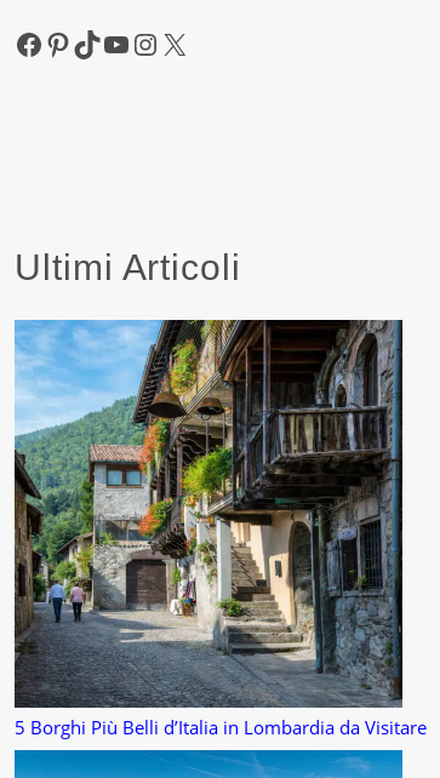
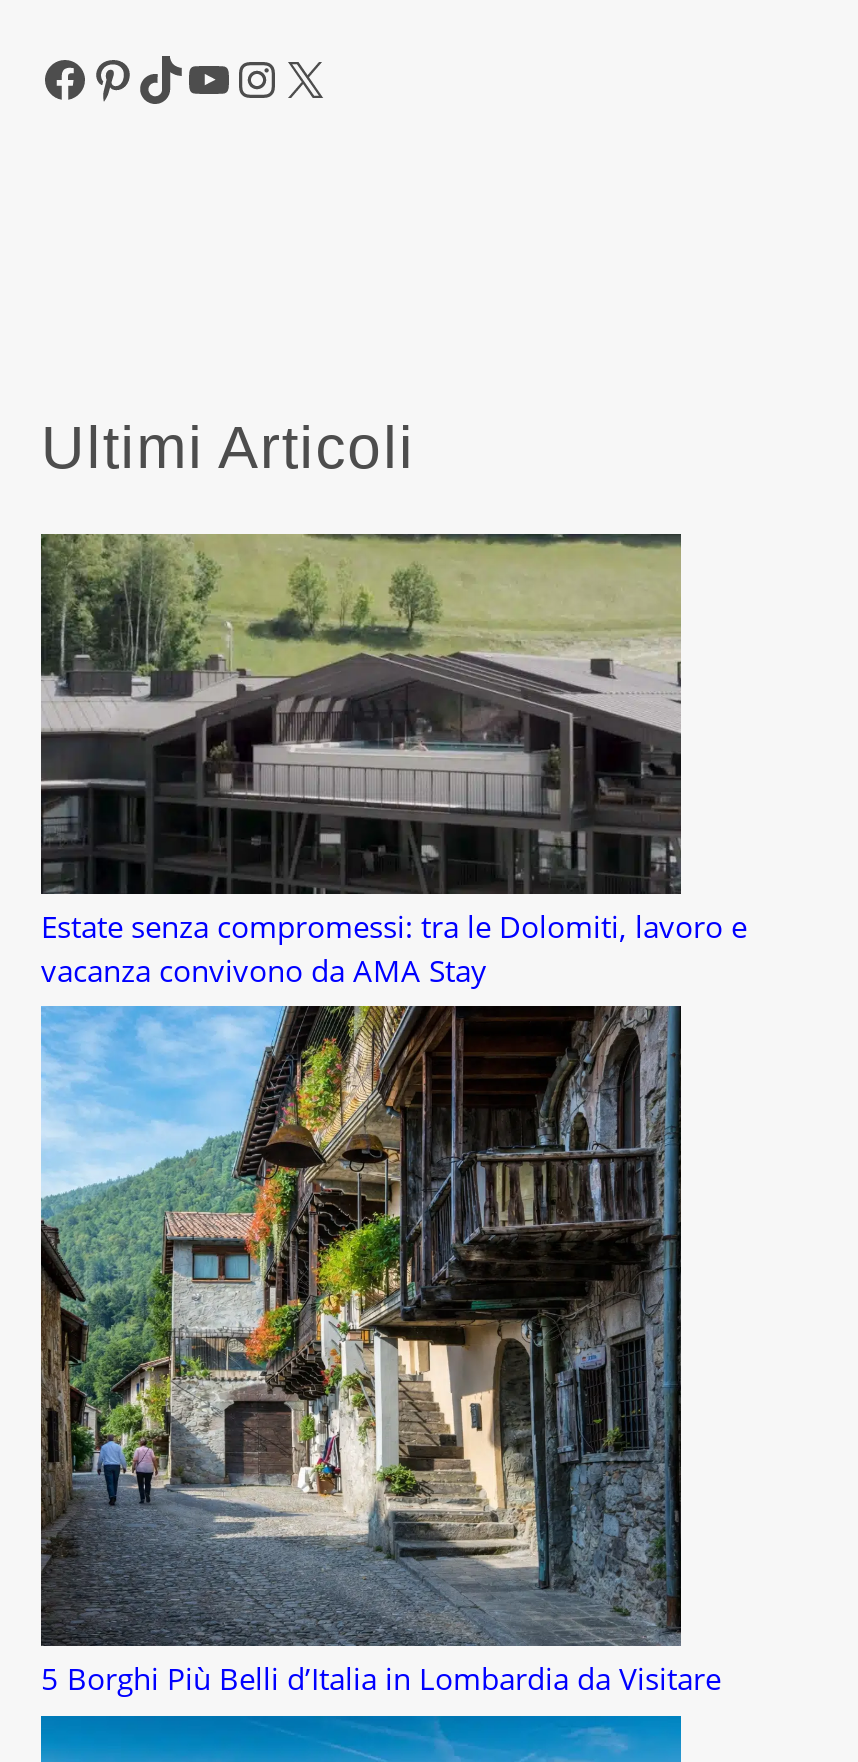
none -> [39,532,747,989] [image] | Estate senza compromessi: tra le Dolomiti, lavoro e | vacanza convivono da AMA Stay

